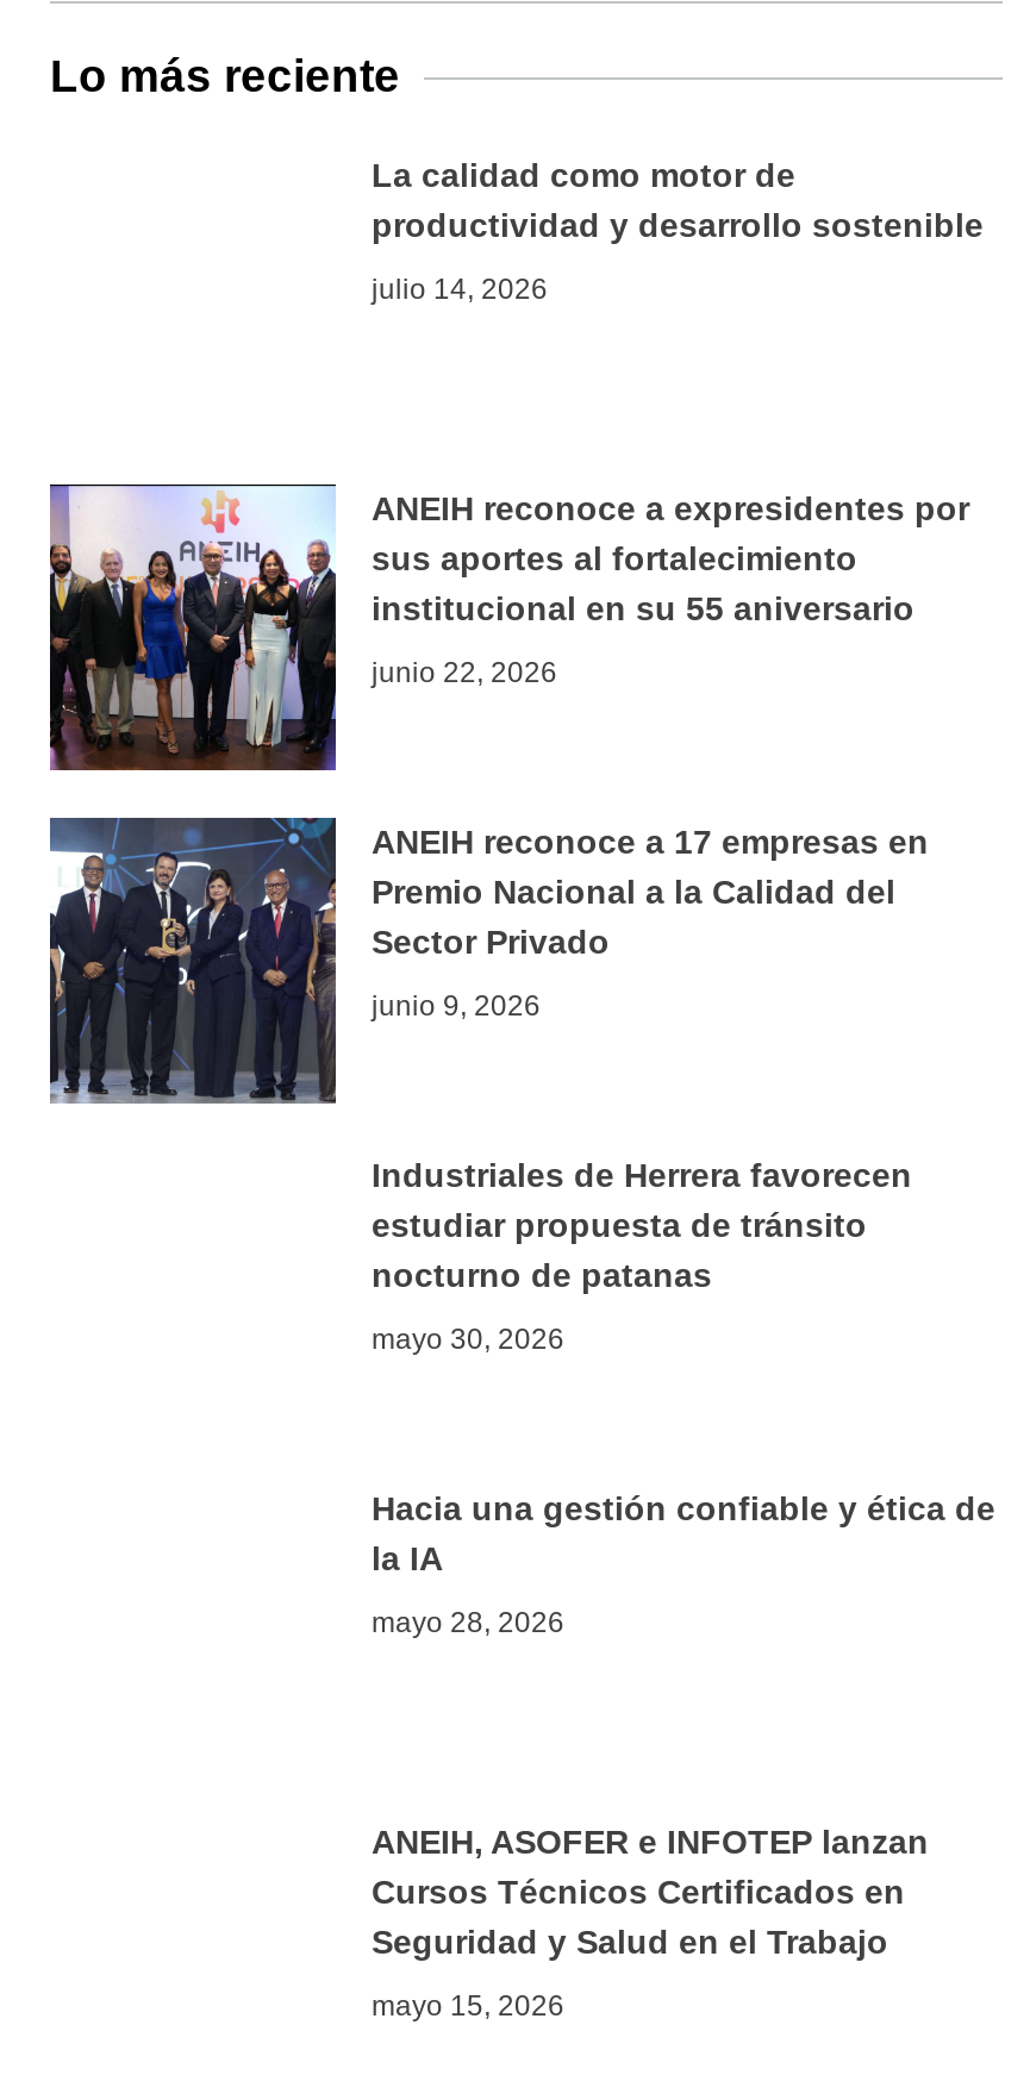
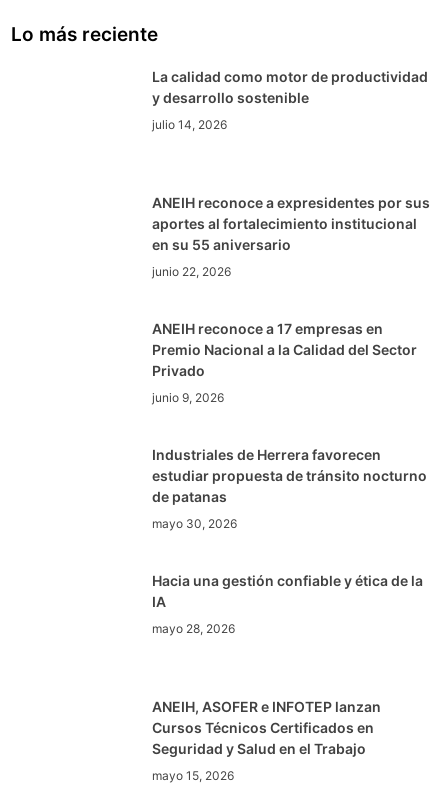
[48,481,338,774] [image] -> none
[48,814,338,1105] [image] -> none

